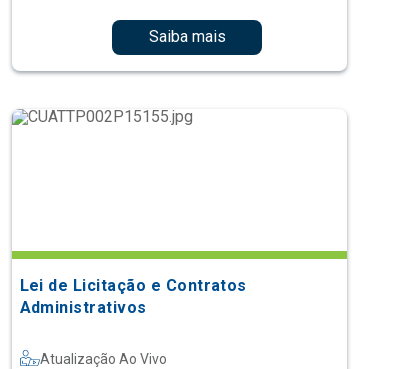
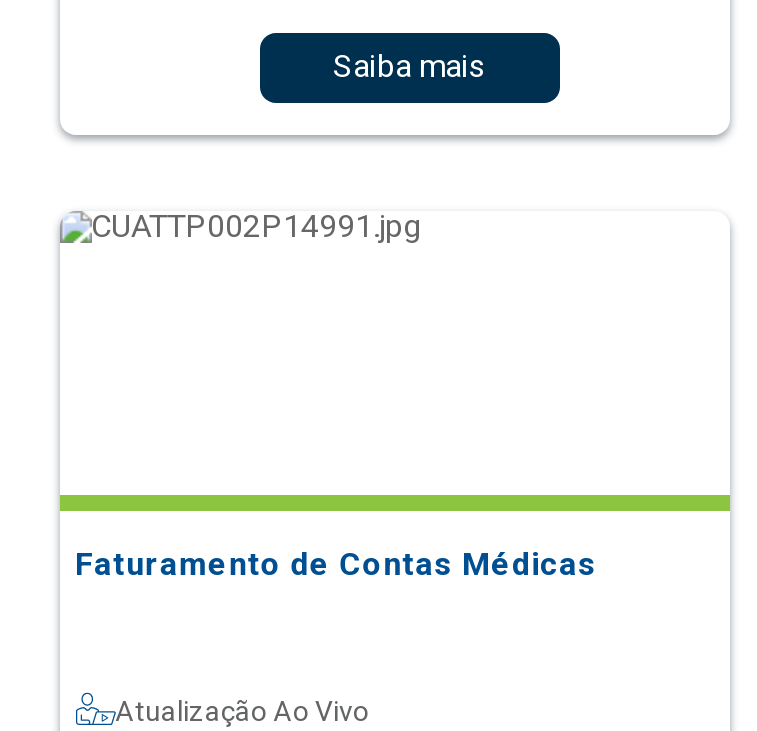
[19,276,247,317] Lei de Licitação e Contratos | Administrativos -> [75,545,597,583] Faturamento de Contas Médicas

